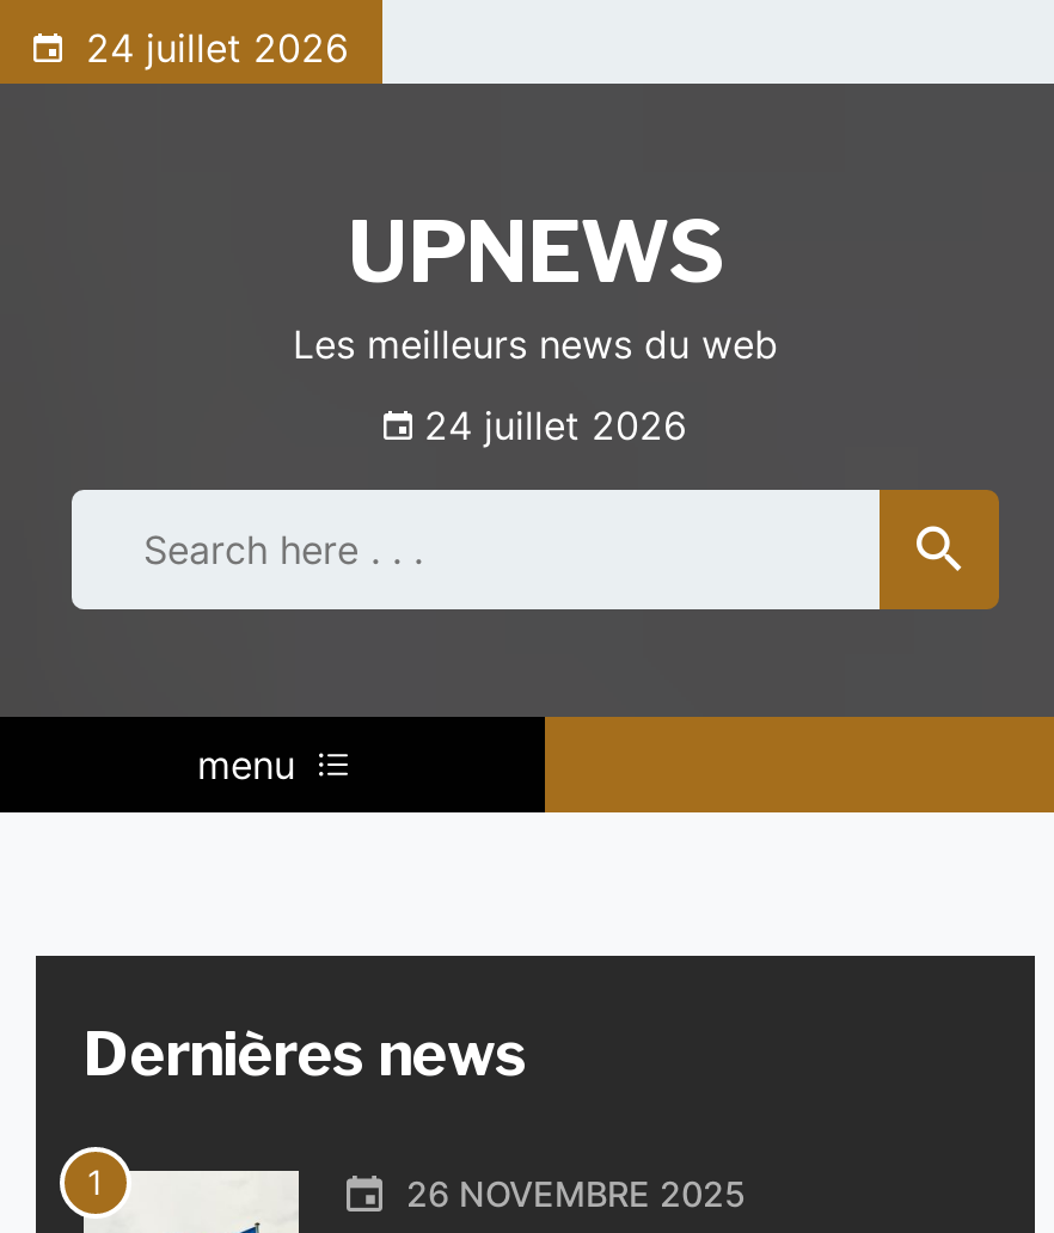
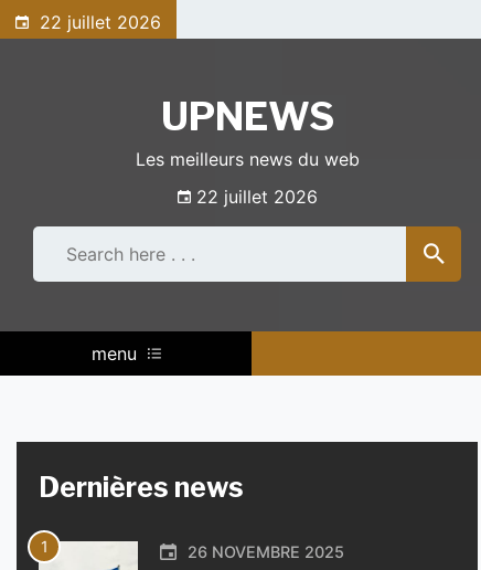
[86,24,349,72] 24 juillet 2026 -> [40,11,161,33] 22 juillet 2026
[424,401,687,449] 24 juillet 2026 -> [196,186,317,208] 22 juillet 2026

